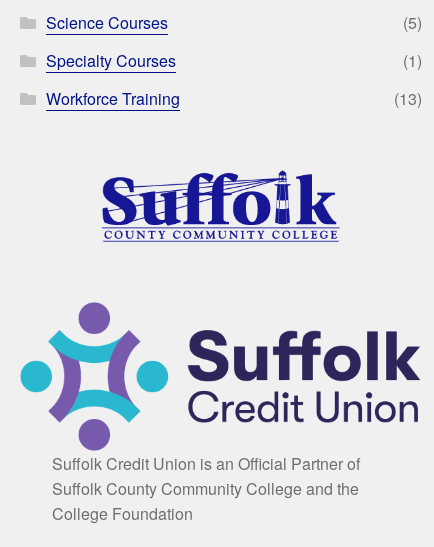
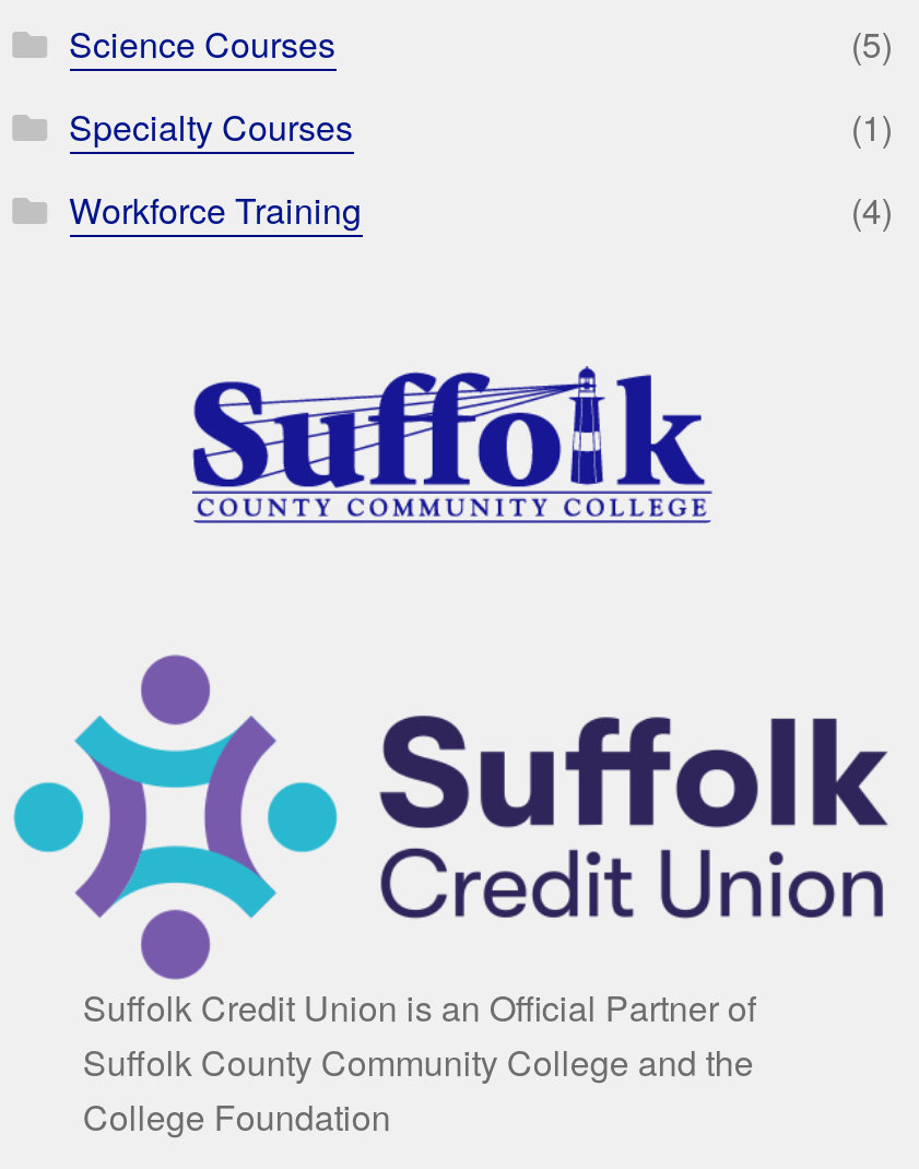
[394,87,422,110] (13) -> [851,186,893,236] (4)

